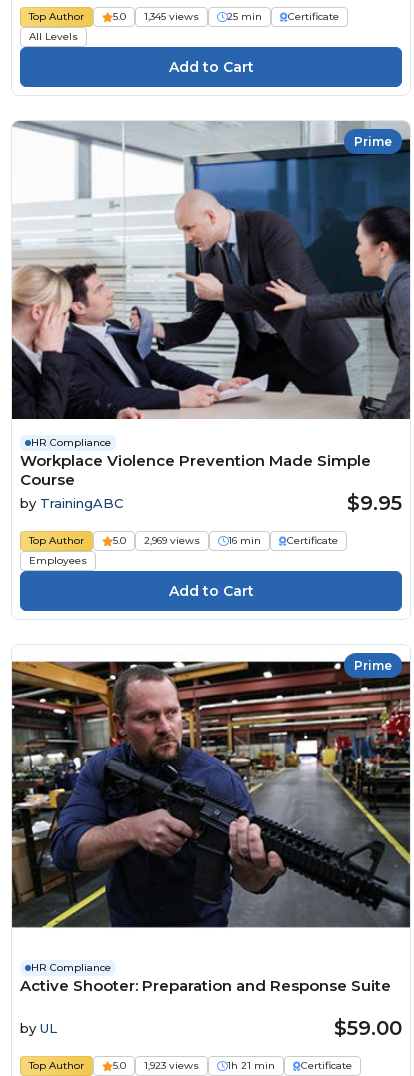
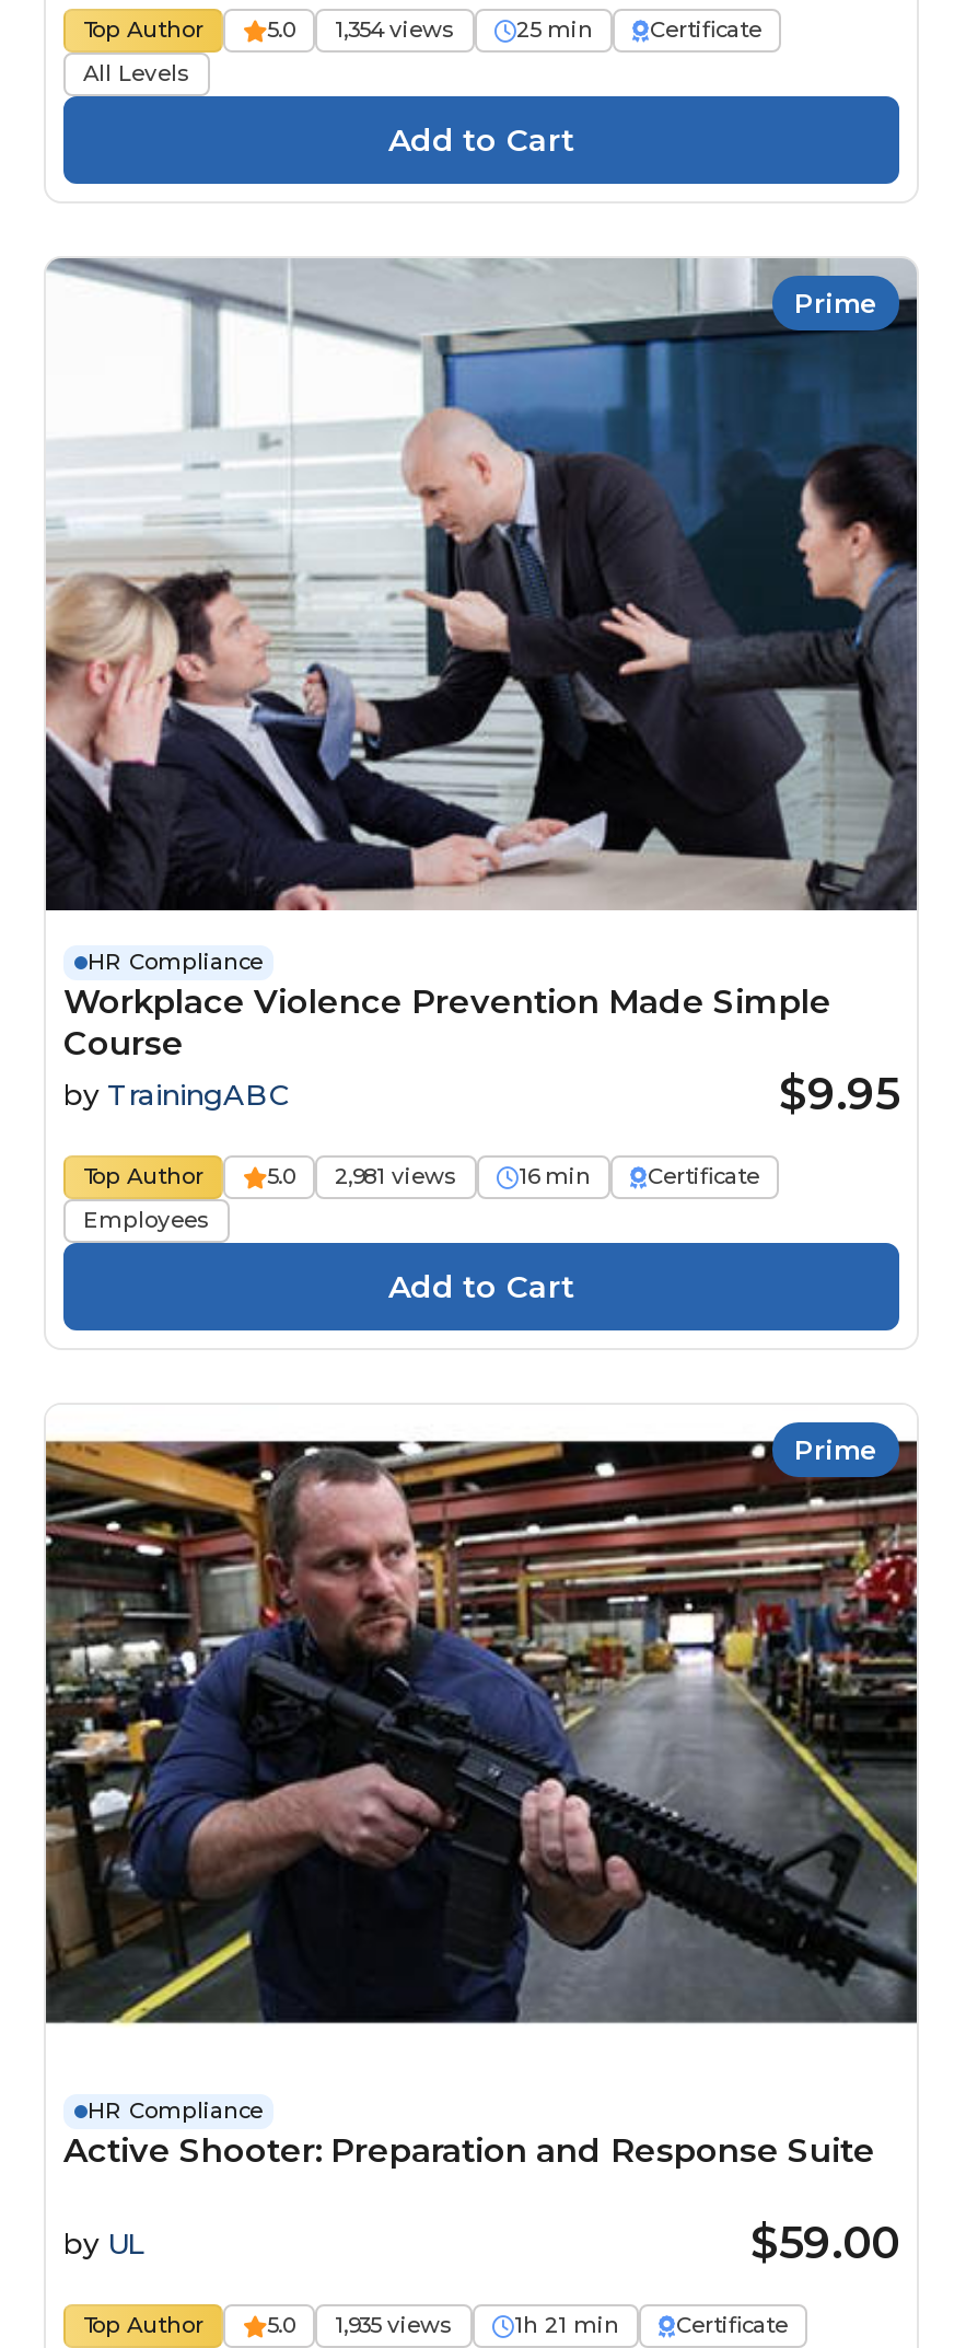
[113,9,199,22] 5.0 1,345 views -> [267,14,455,43] 5.0 1,354 views
[113,534,200,547] 5.0 2,969 views -> [267,1162,457,1190] 5.0 2,981 views
[113,1058,199,1071] 5.0 1,923 views -> [267,2310,453,2338] 5.0 1,935 views

